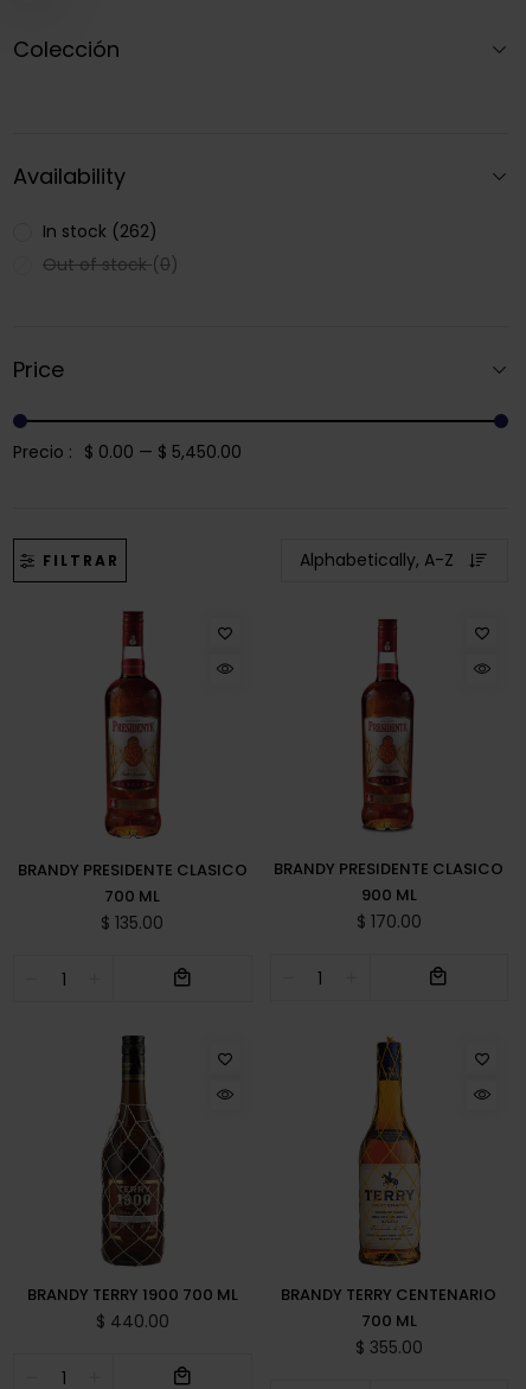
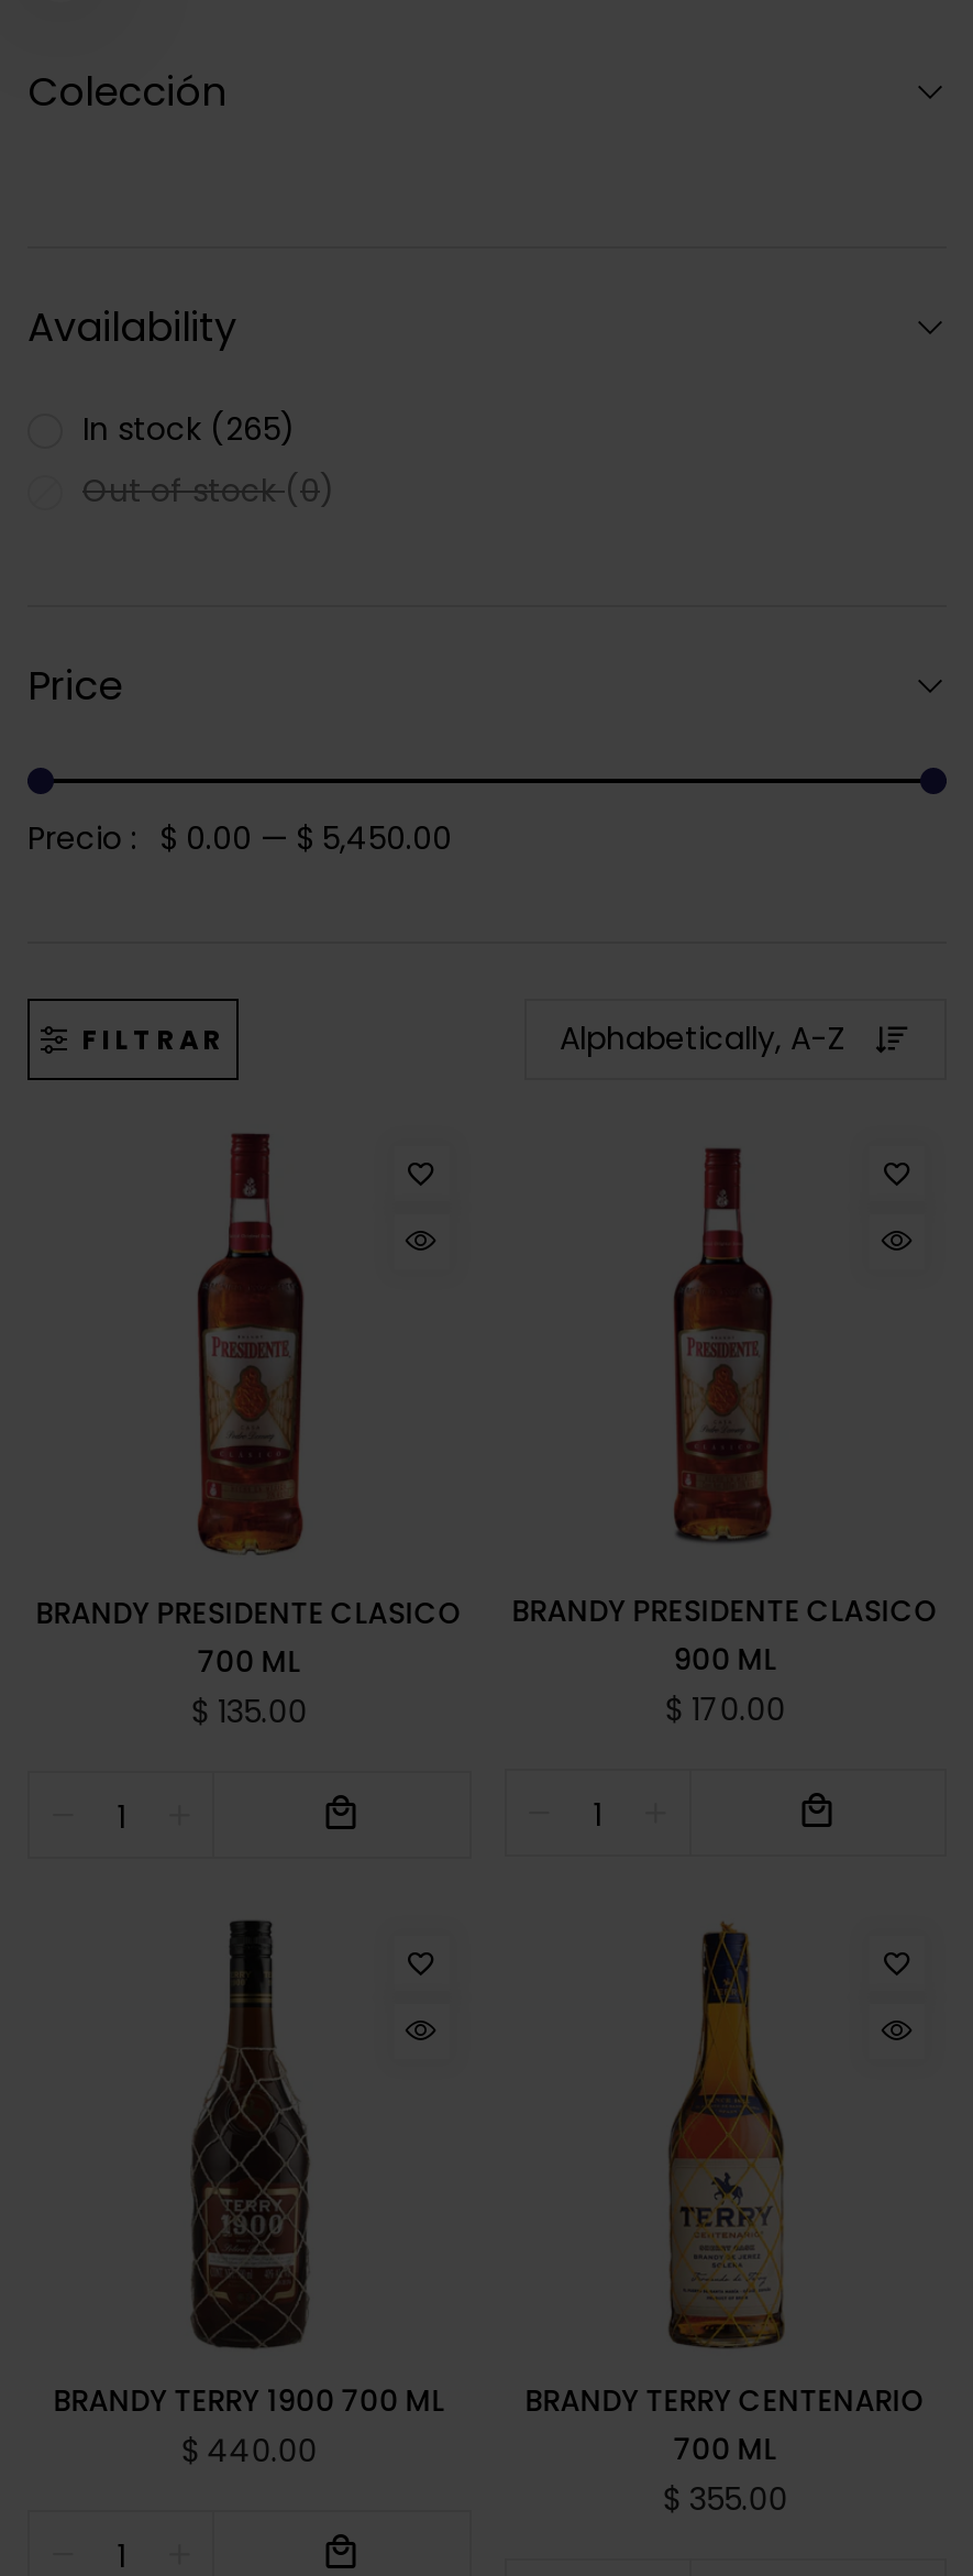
[43,219,149,243] In stock 262 -> [82,407,280,451] In stock 265

